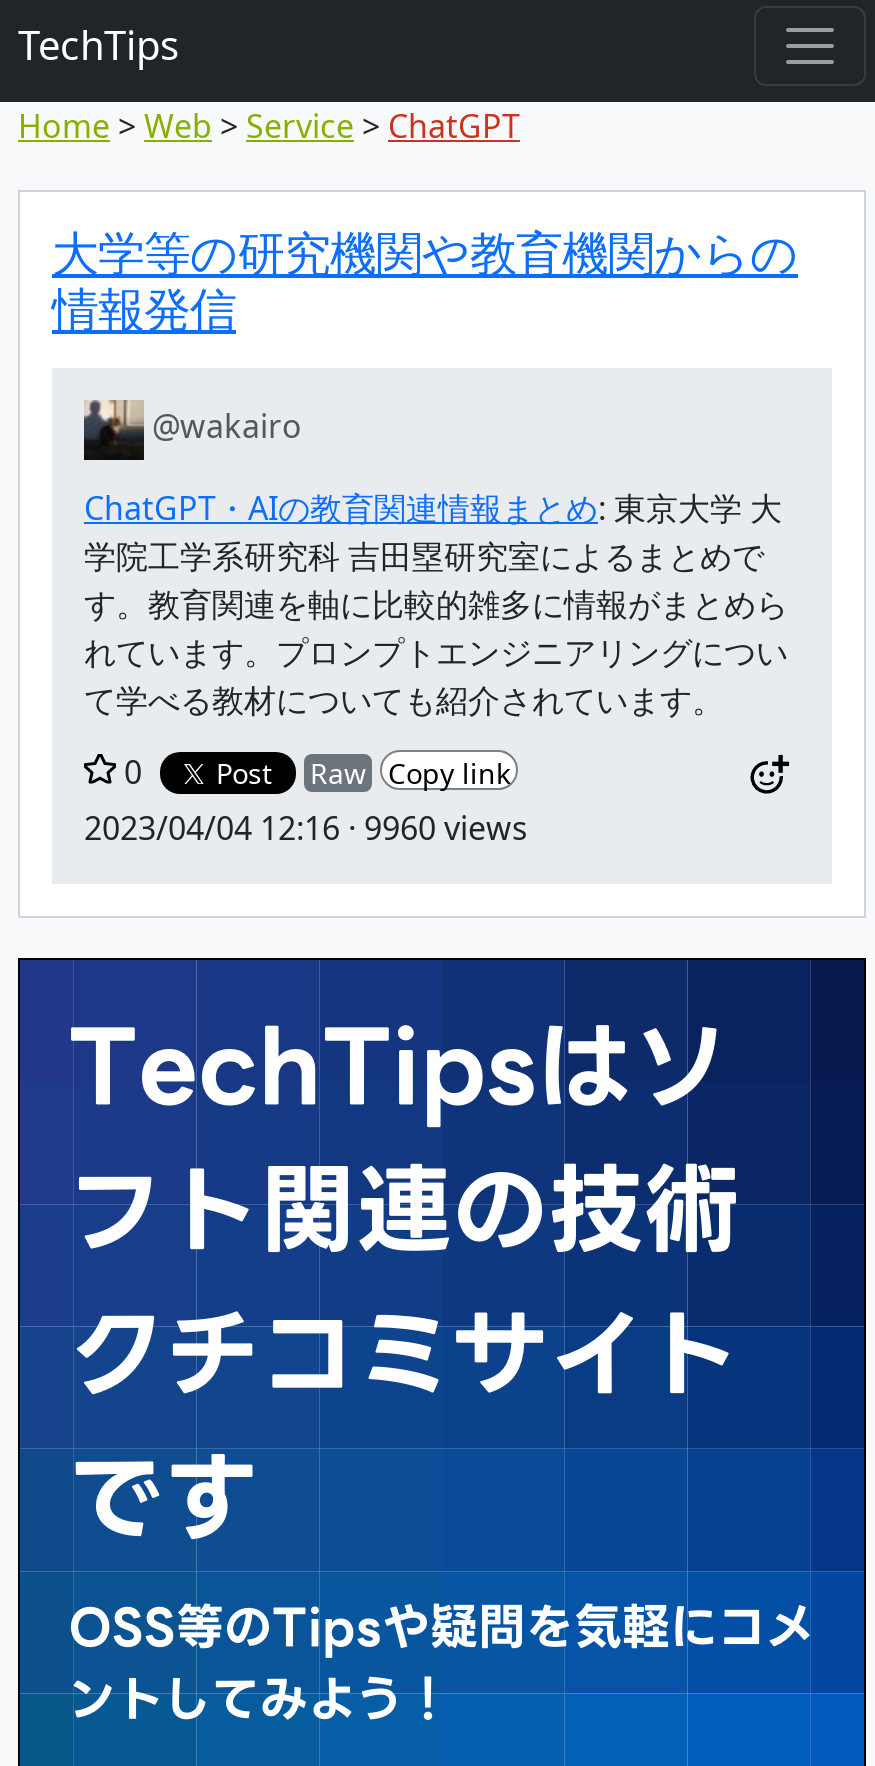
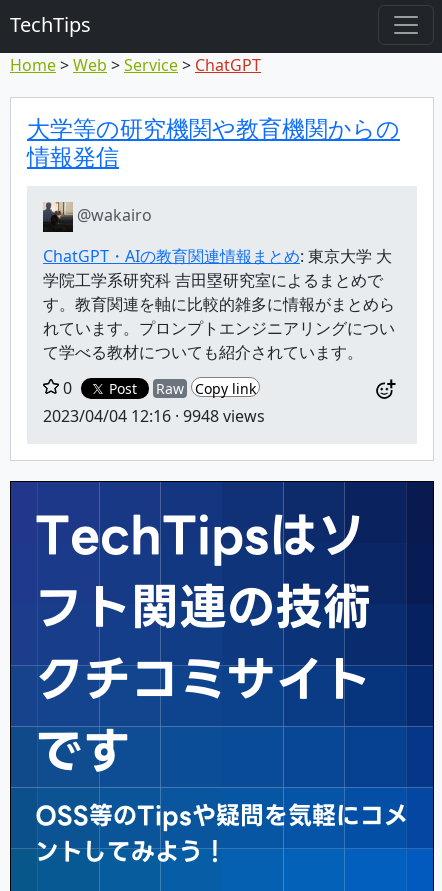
[84,806,528,850] 2023/04/04 12:16 · 9960 views -> [43,405,265,427] 2023/04/04 12:16 · 9948 views

